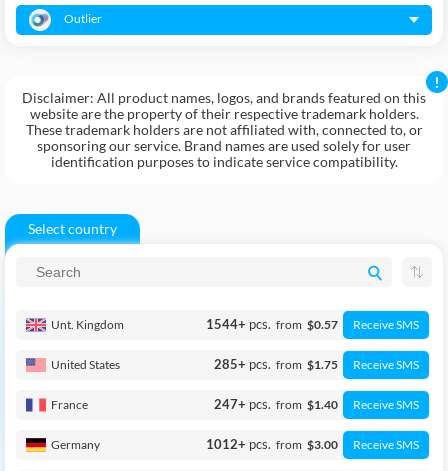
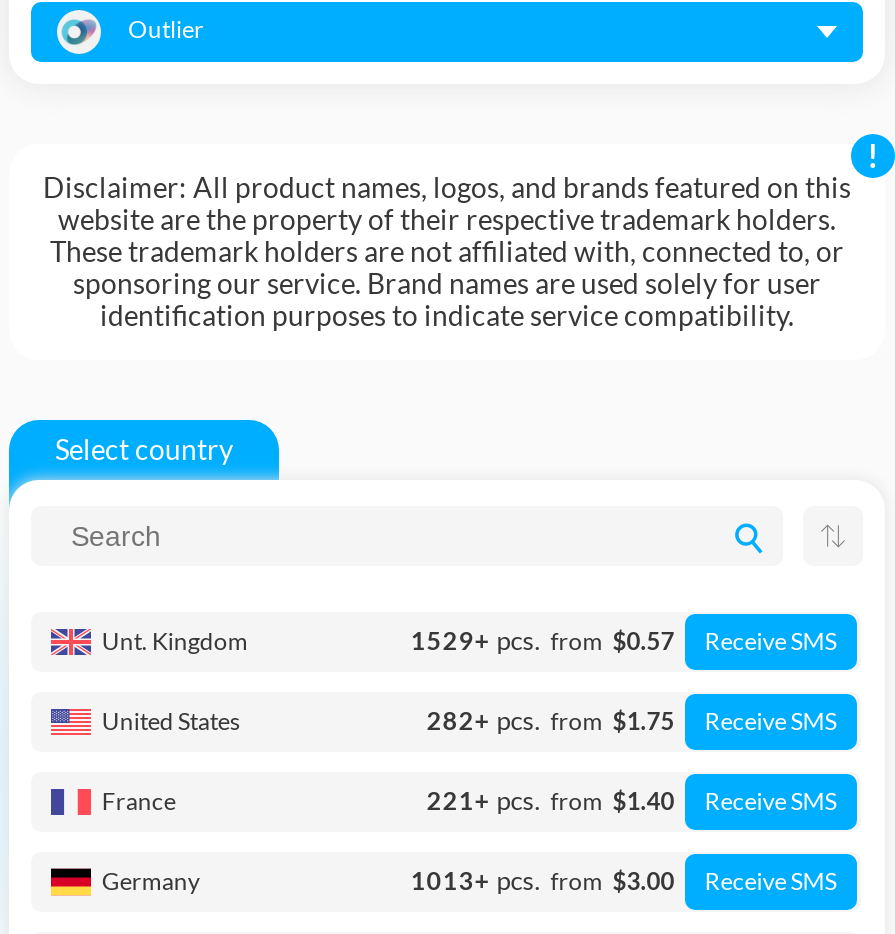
[206,316,419,332] 1544+ pcs. from $0.57 Receive SMS -> [411,624,837,656] 1529+ pcs. from $0.57 Receive SMS
[214,356,419,372] 285+ pcs. from $1.75 Receive SMS -> [427,704,837,736] 282+ pcs. from $1.75 Receive SMS
[214,396,419,412] 247+ pcs. from $1.40 Receive SMS -> [427,784,837,816] 221+ pcs. from $1.40 Receive SMS
[206,436,419,452] 1012+ pcs. from $3.00 Receive SMS -> [411,864,837,896] 1013+ pcs. from $3.00 Receive SMS

